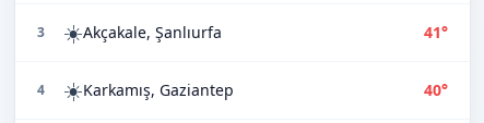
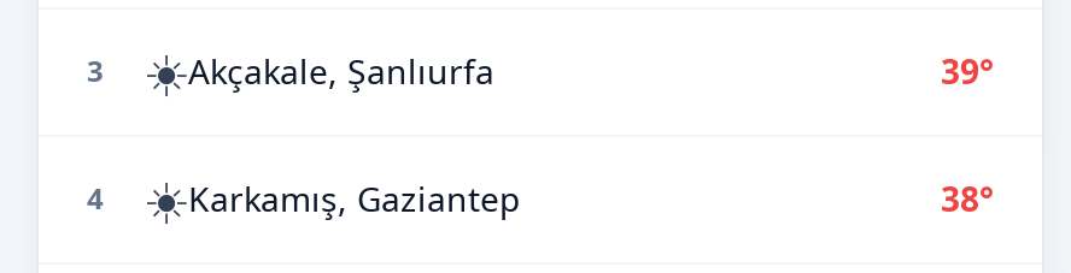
[424,22,448,42] 41° -> [941,48,994,94] 39°
[424,79,448,100] 40° -> [941,176,994,221] 38°

